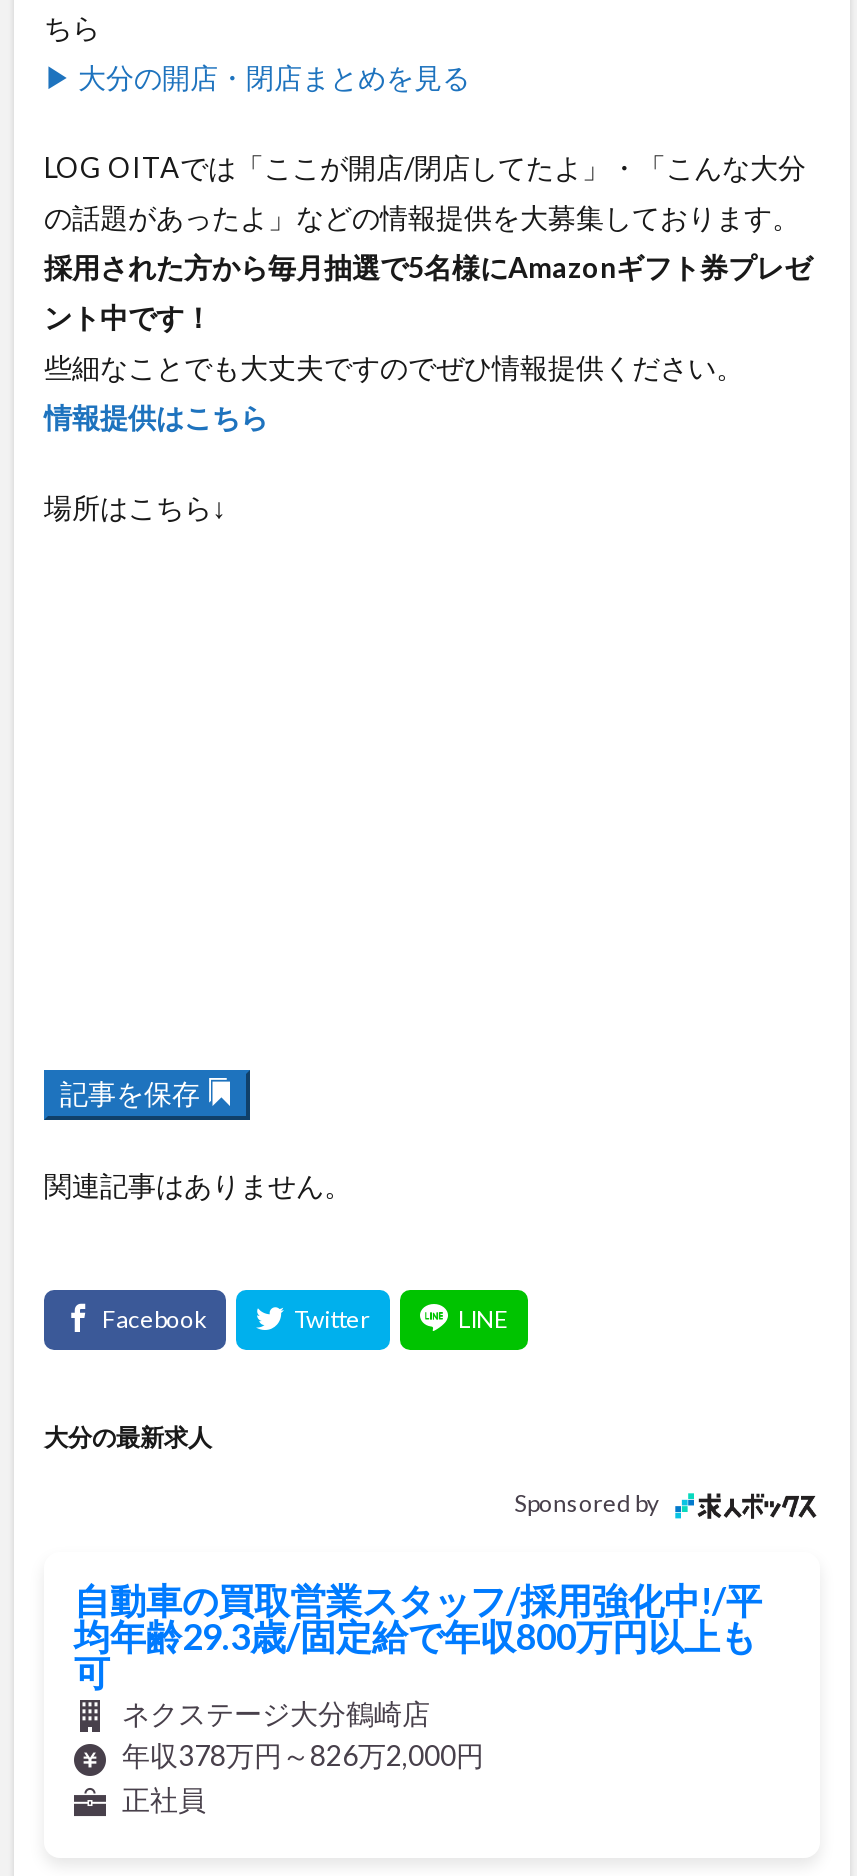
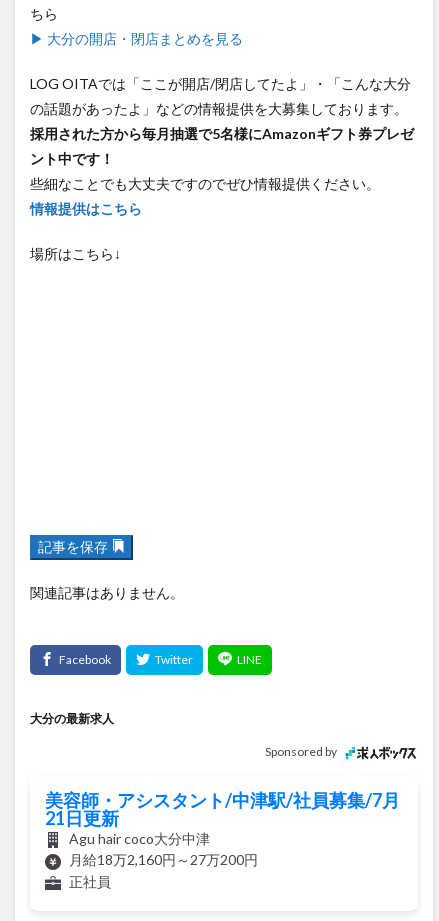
[74,1578,762,1773] 自動車の買取営業スタッフ/採用強化中!/平 | 均年齢29.3歳/固定給で年収800万円以上も | 可 | ネクステージ大分鶴崎店 | 年収378万円～826万2,000円 -> [45,789,400,868] 美容師・アシスタント/中津駅/社員募集/7月 | 21日更新 | Agu hair coco大分中津 | 月給18万2,160円～27万200円

